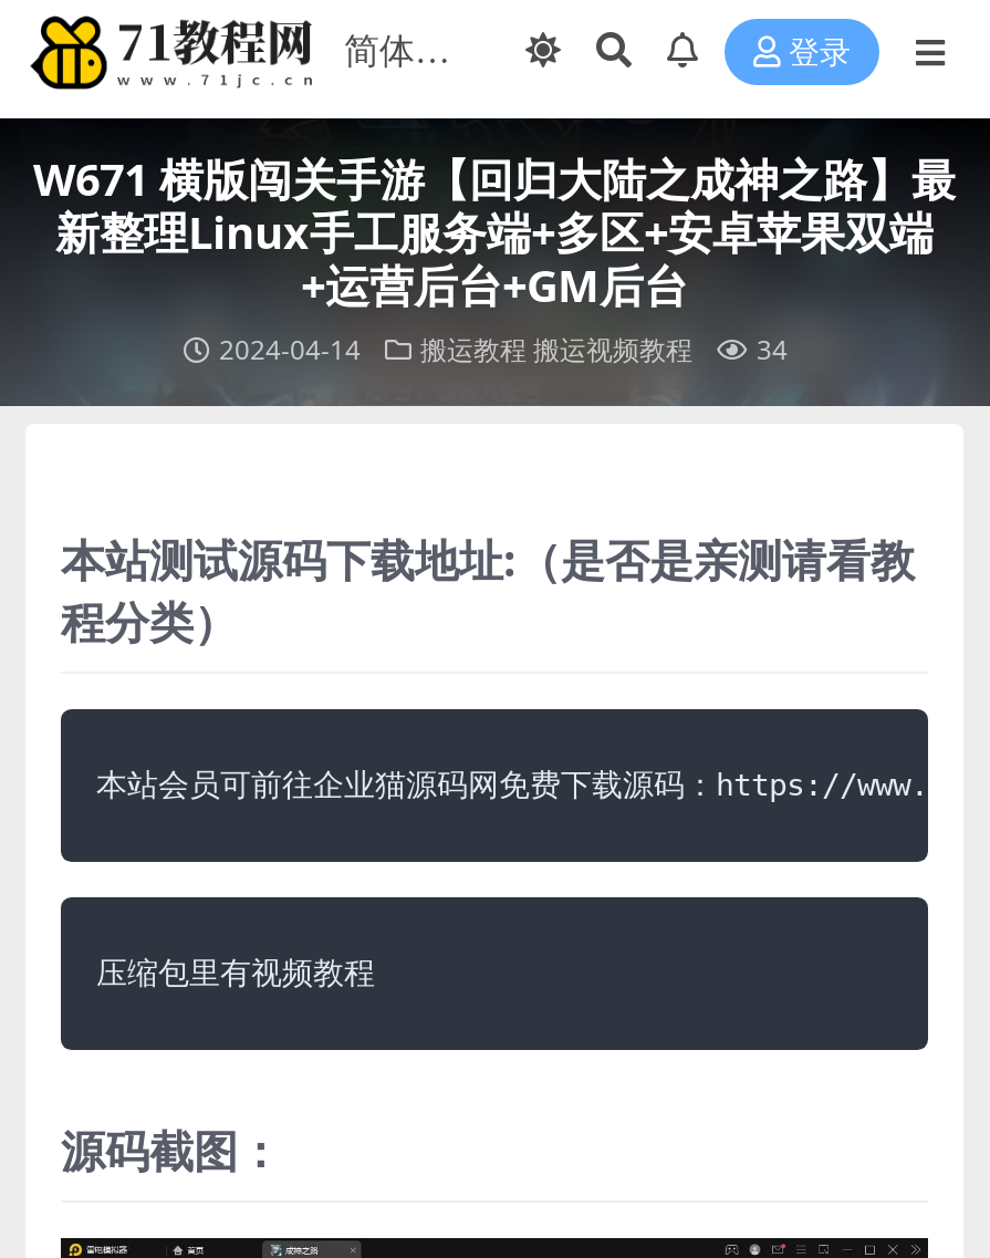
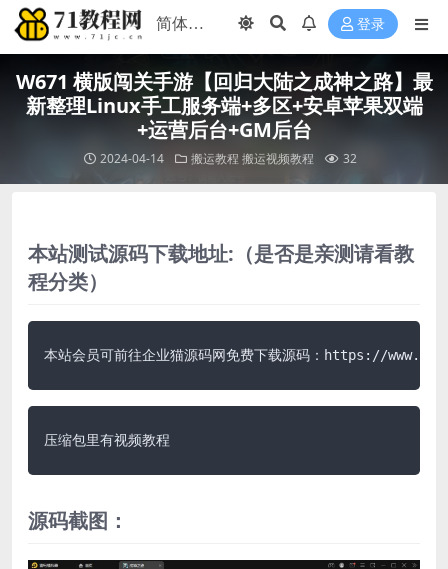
[219,331,788,368] 2024-04-14 搬运教程 搬运视频教程 34 -> [99,150,356,167] 2024-04-14 搬运教程 搬运视频教程 32

